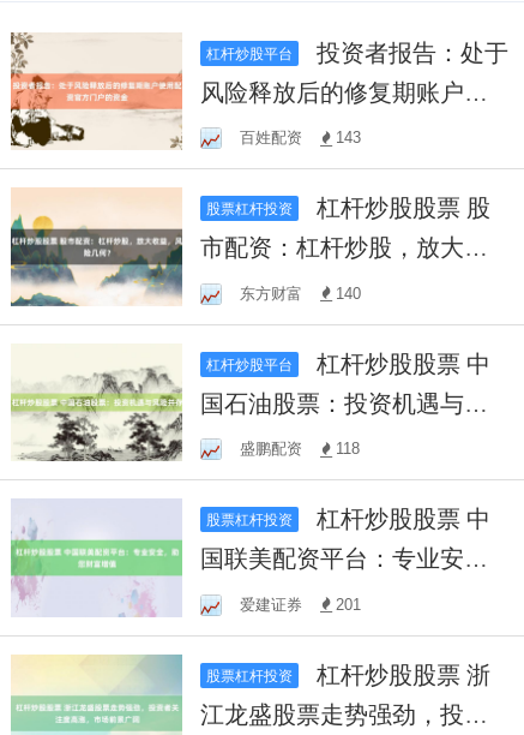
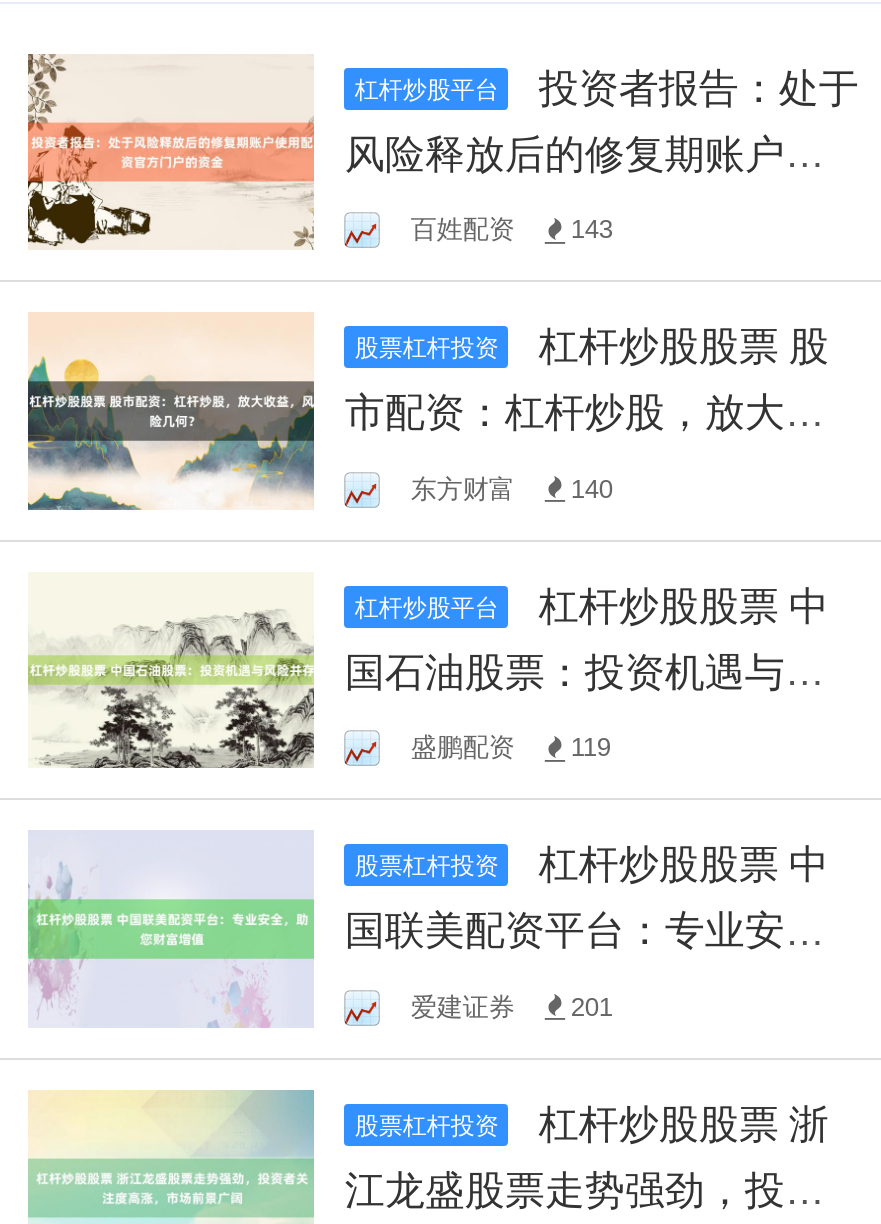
[336,440,360,458] 118 -> [571,733,611,763] 119

